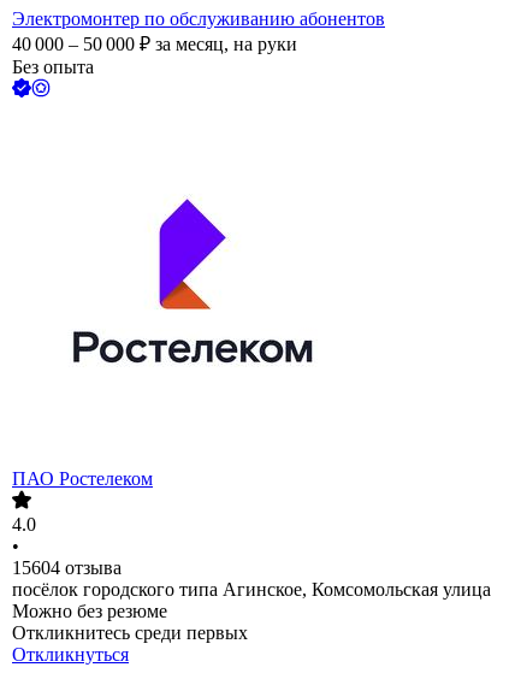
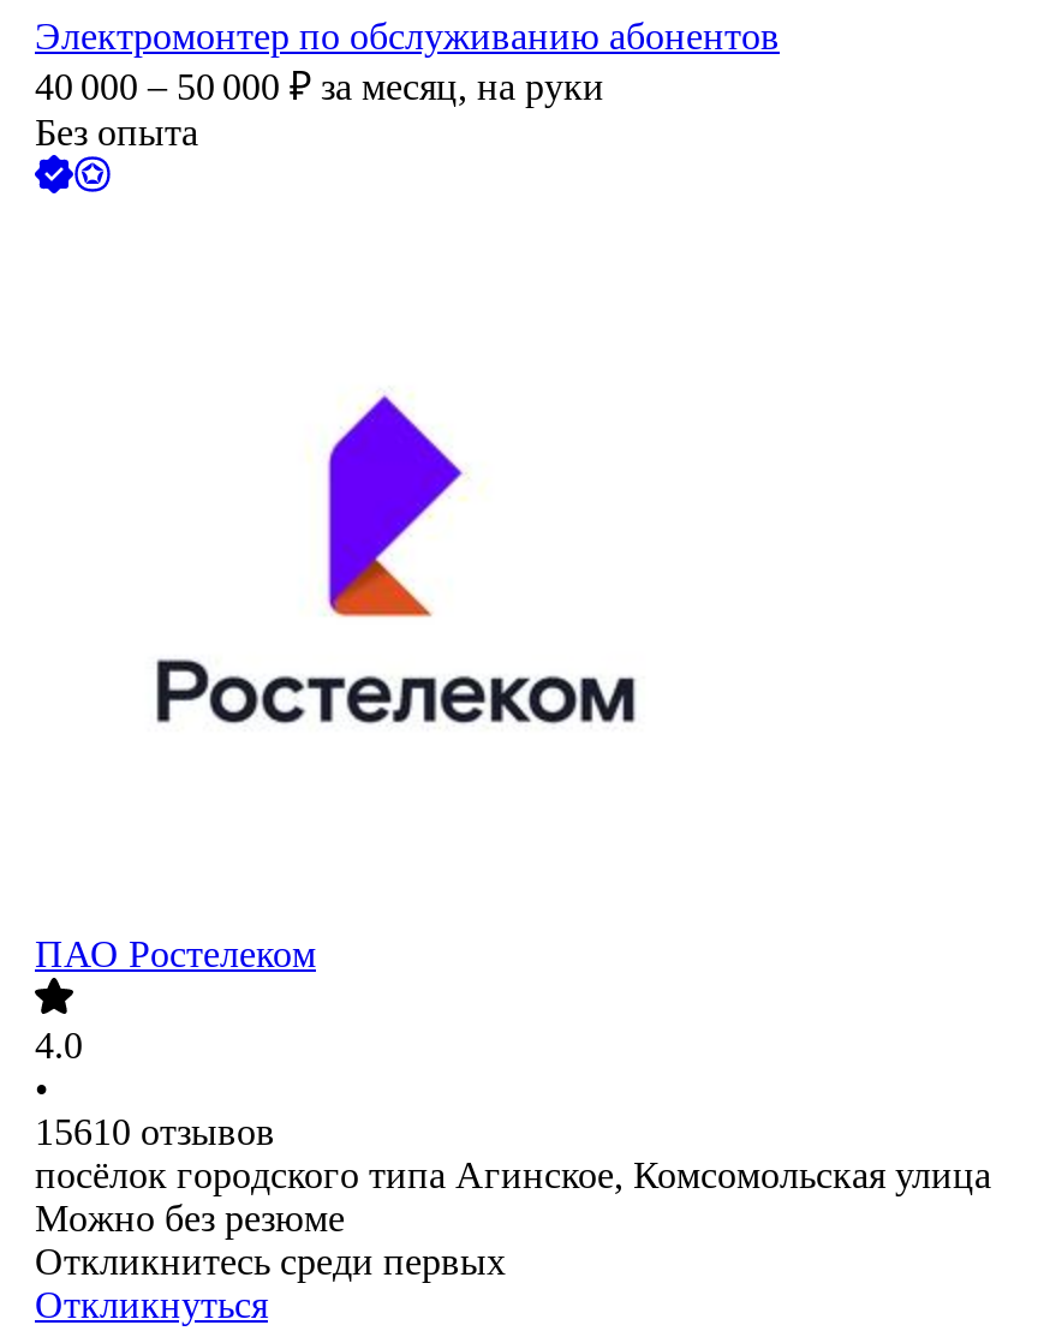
[12,558,122,578] 15604 отзыва -> [35,1112,275,1153] 15610 отзывов

